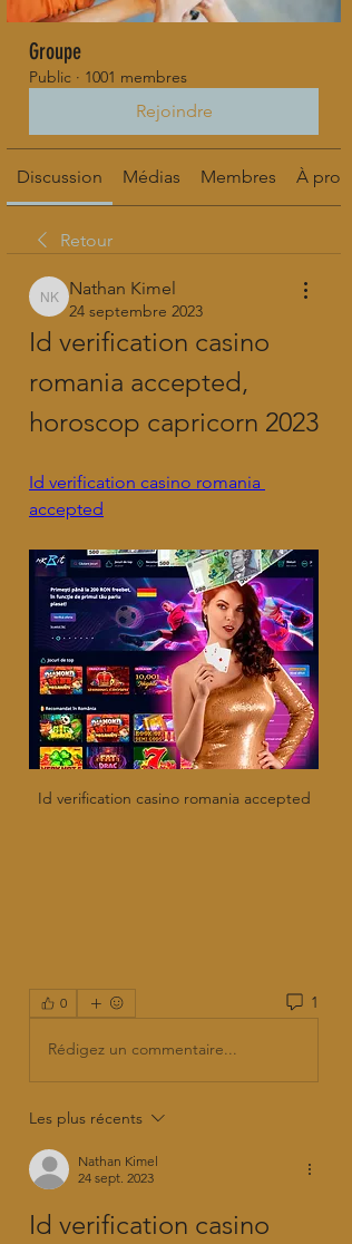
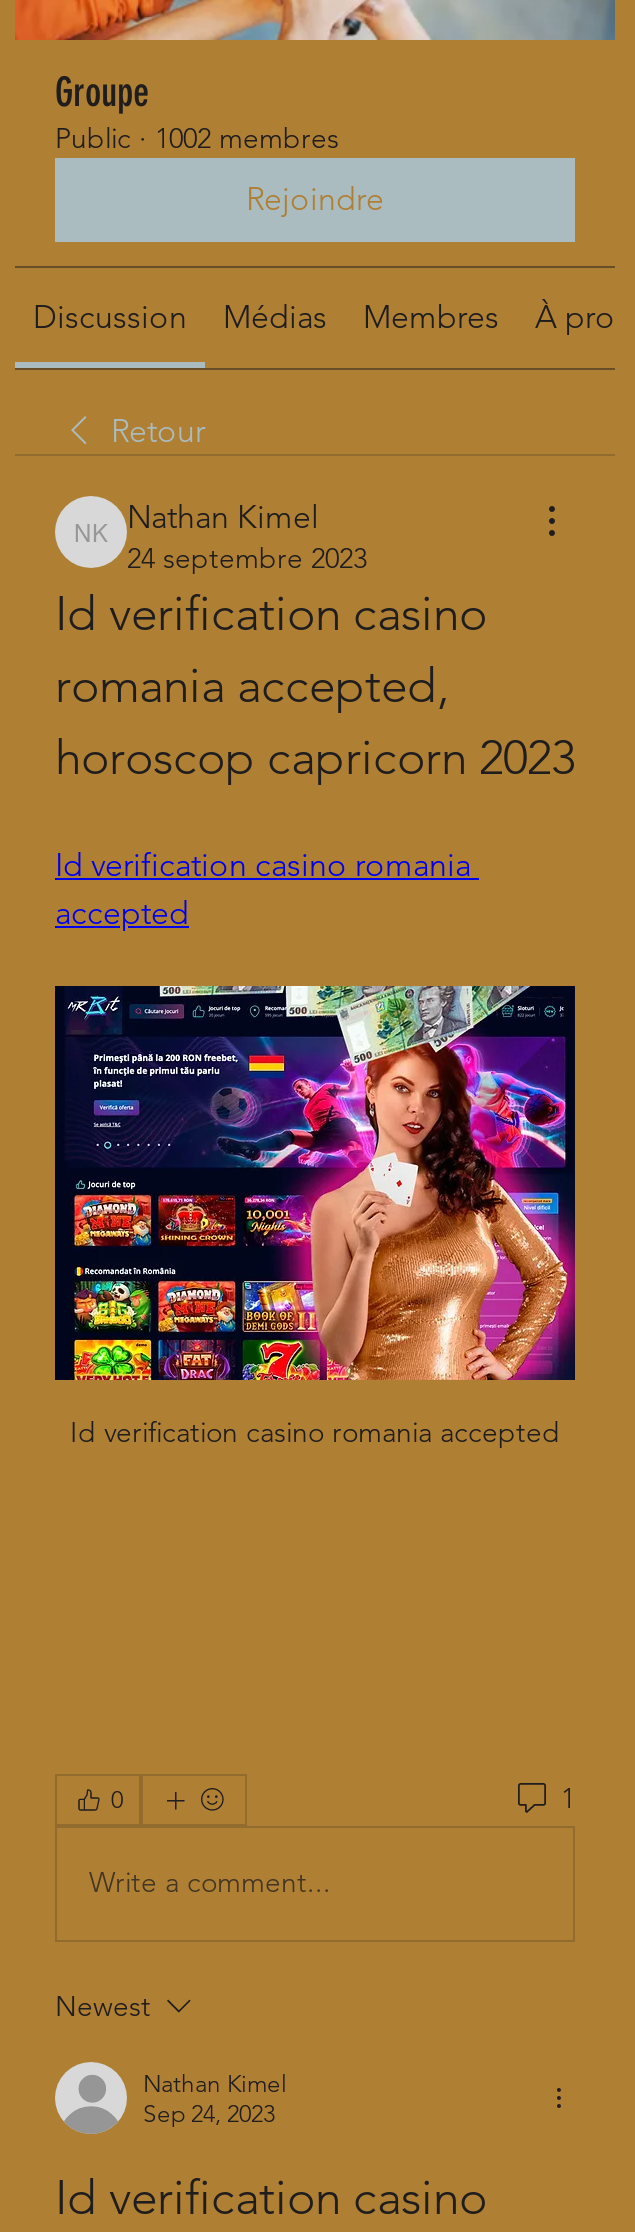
[29,67,187,87] Public · 1001 membres -> [55,120,339,156] Public · 1002 membres
[48,1039,237,1059] Rédigez un commentaire... -> [89,1864,331,1900] Write a comment...
[29,1107,143,1128] Les plus récents -> [55,1987,151,2023] Newest
[78,1169,154,1185] 24 sept. 2023 -> [143,2097,275,2127] Sep 24, 2023

